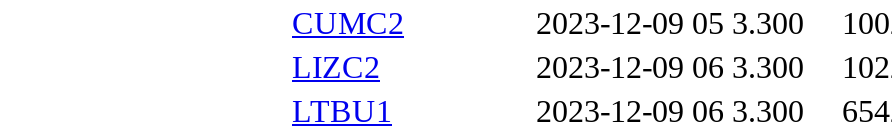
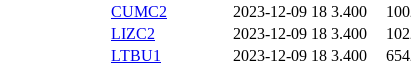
[536,7,804,41] 2023-12-09 05 3.300 -> [233,3,367,20] 2023-12-09 18 3.400
[536,51,804,85] 2023-12-09 06 3.300 -> [233,25,367,42] 2023-12-09 18 3.400
[536,95,804,129] 2023-12-09 06 3.300 -> [233,47,367,64] 2023-12-09 18 3.400

